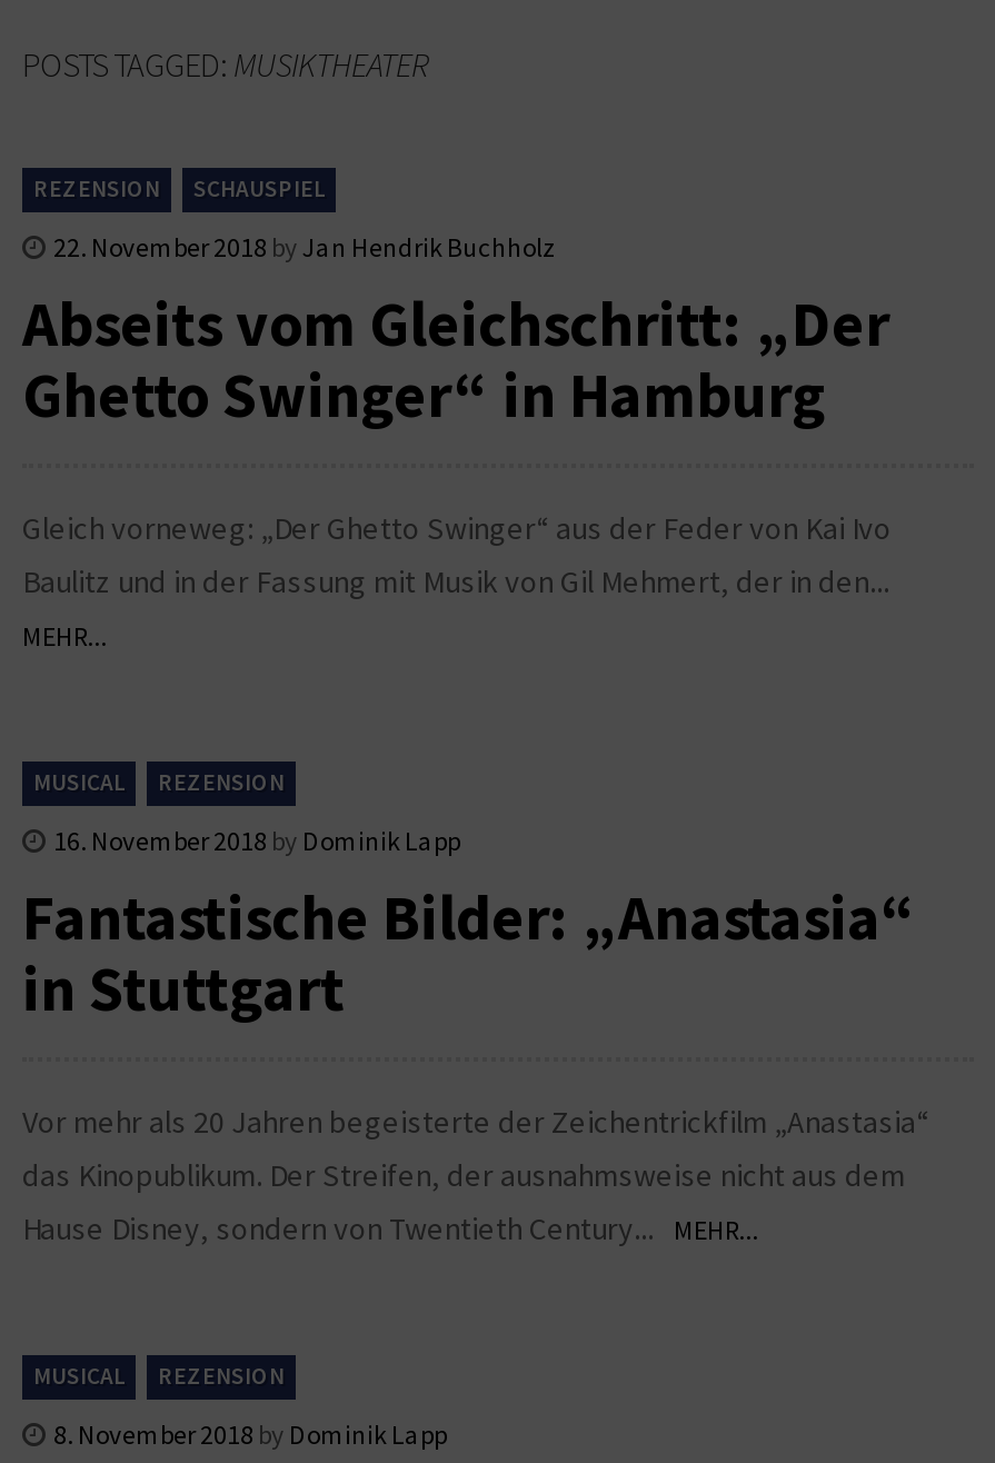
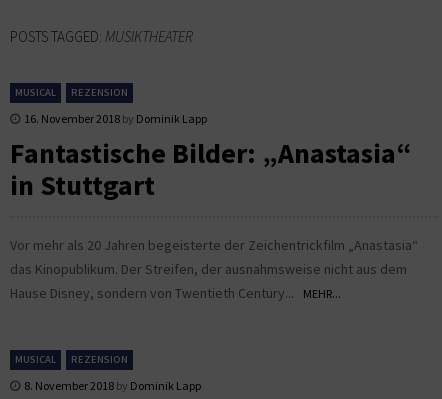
[22,174,903,652] REZENSION | SCHAUSPIEL | 22. November 2018 byJan Hendrik Buchholz | Abseits vom Gleichschritt: „Der | Ghetto Swinger“ in Hamburg | Gleich vorneweg: „Der Ghetto Swinger“ aus der Feder von Kai Ivo | Baulitz und in der Fassung mit Musik von Gil Mehmert, der in den... | MEHR... -> none

